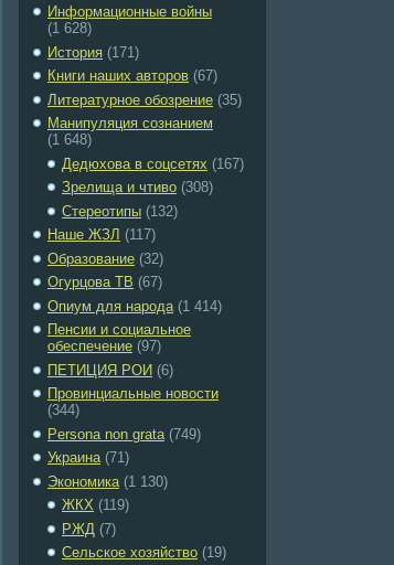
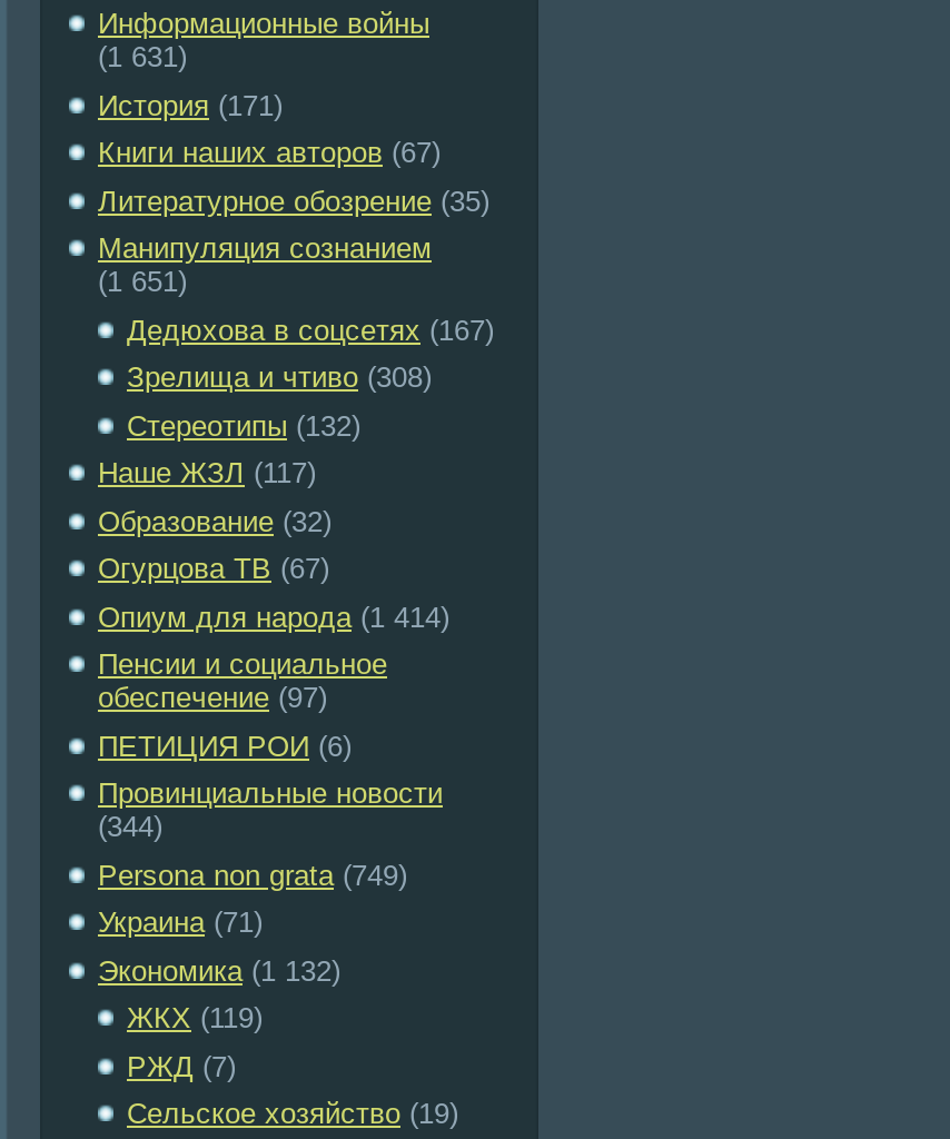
[47,20,92,36] (1 628) -> [98,40,187,73] (1 631)
[47,131,92,148] (1 648) -> [98,265,187,298] (1 651)
[47,473,168,489] Экономика (1 130) -> [98,953,340,987] Экономика (1 132)

